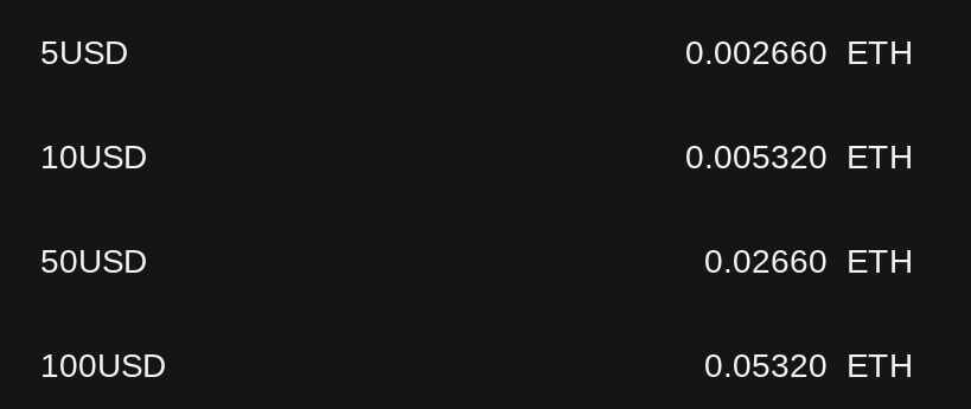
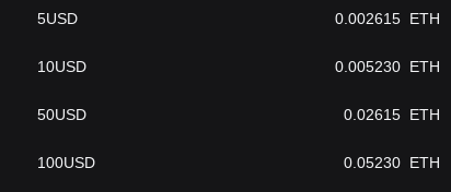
[685,33,913,71] 0.002660 ETH -> [335,10,440,27] 0.002615 ETH
[685,138,913,175] 0.005320 ETH -> [335,58,440,75] 0.005230 ETH
[704,242,913,280] 0.02660 ETH -> [344,106,440,123] 0.02615 ETH
[704,346,913,384] 0.05320 ETH -> [344,154,440,171] 0.05230 ETH

